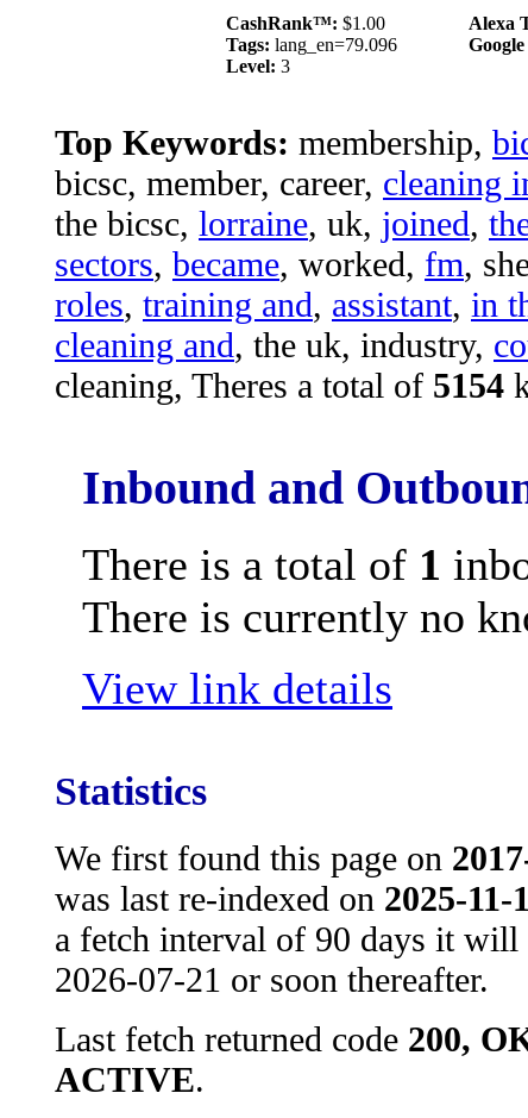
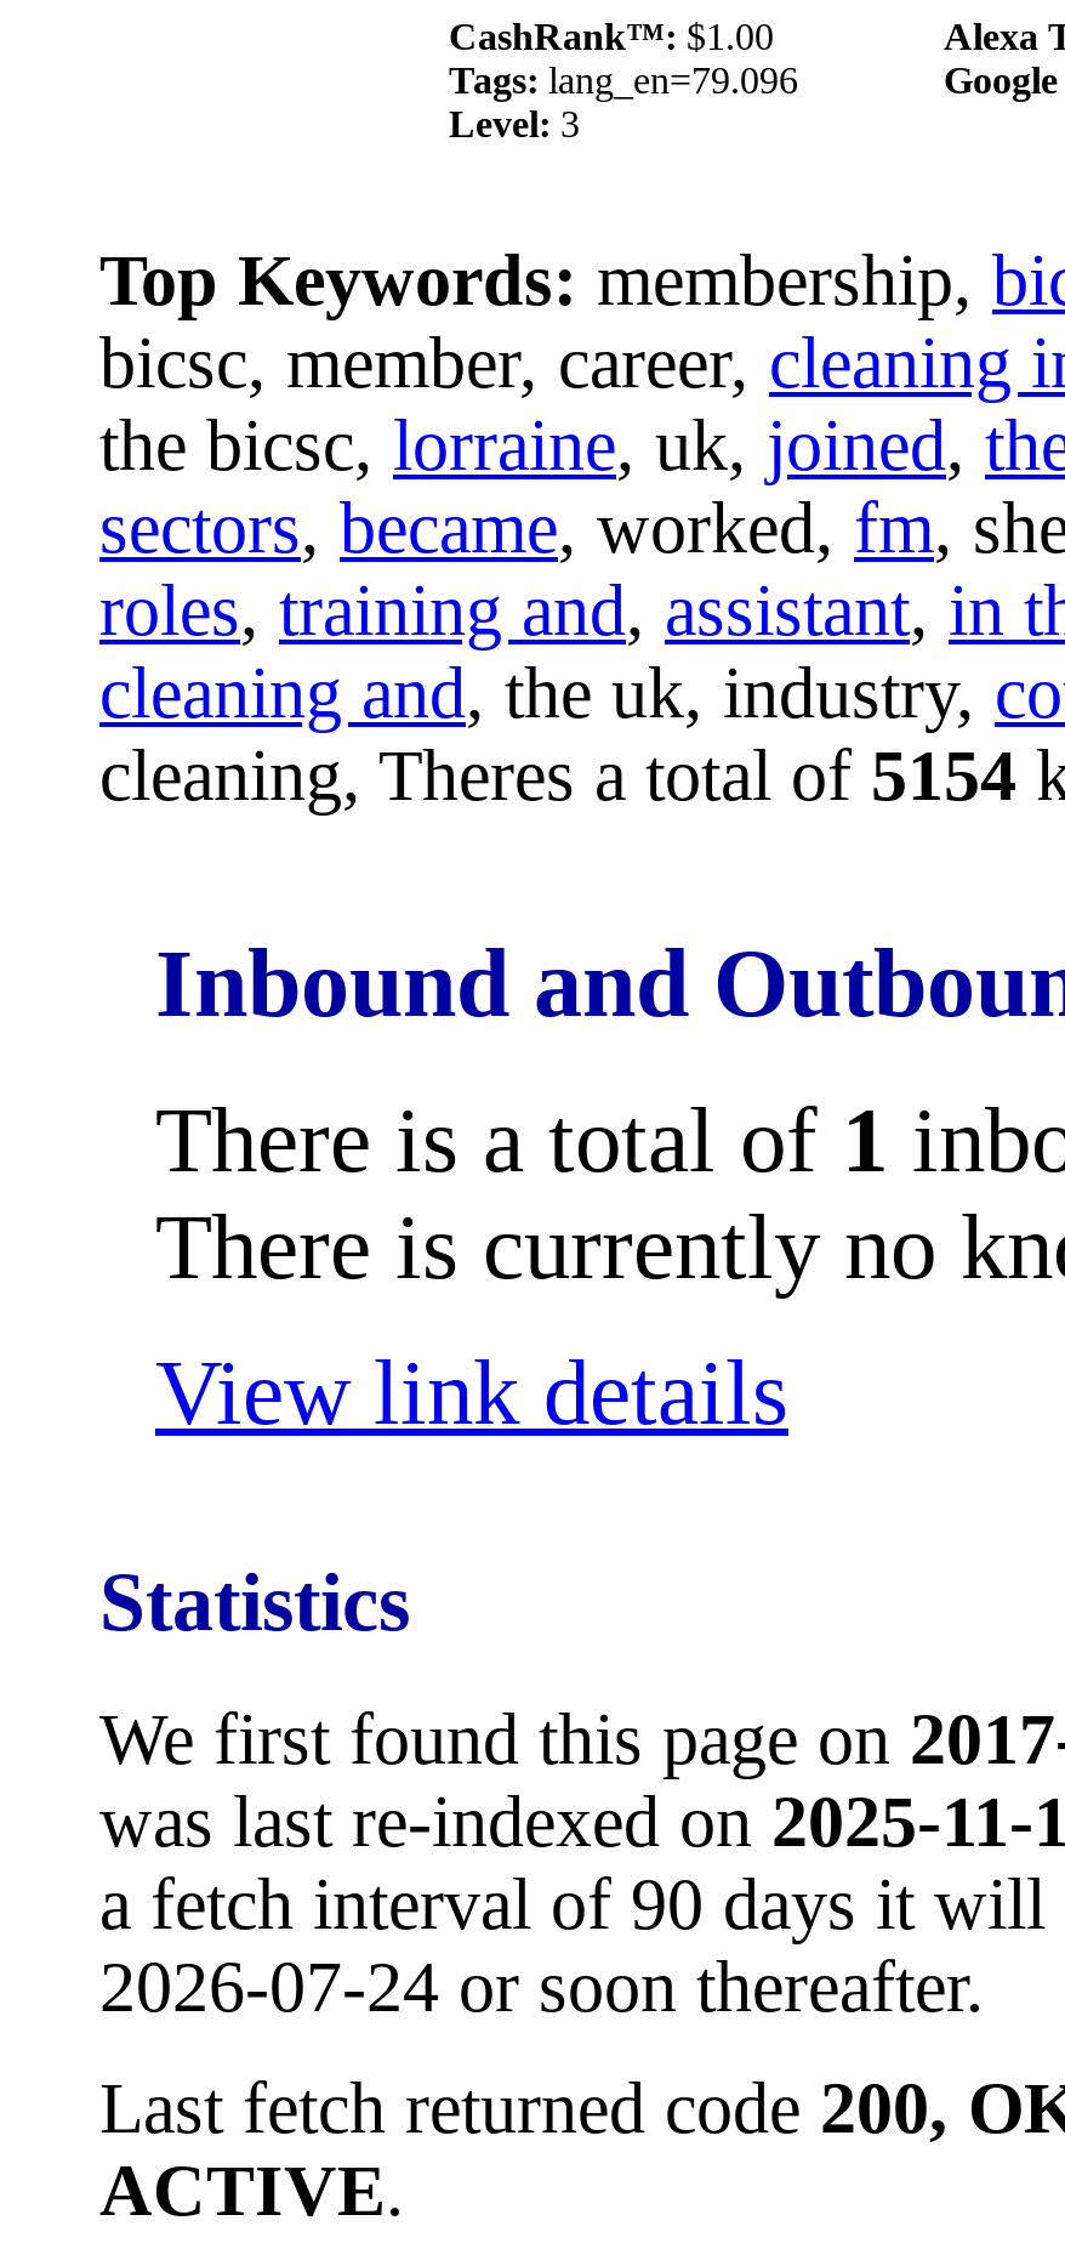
[55,960,489,999] 2026-07-21 or soon thereafter. -> [99,1946,985,2026] 2026-07-24 or soon thereafter.

